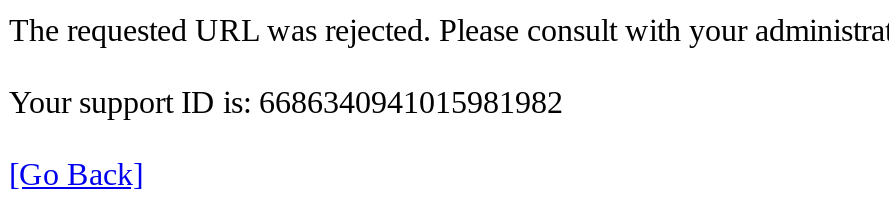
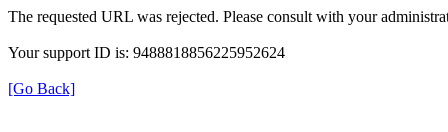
[9,85,563,119] Your support ID is: 6686340941015981982 -> [8,44,285,61] Your support ID is: 9488818856225952624

